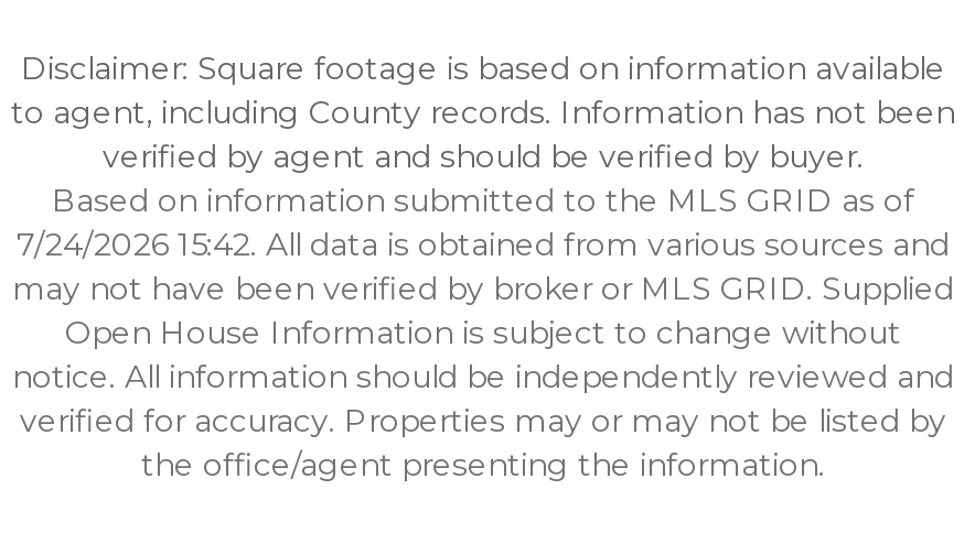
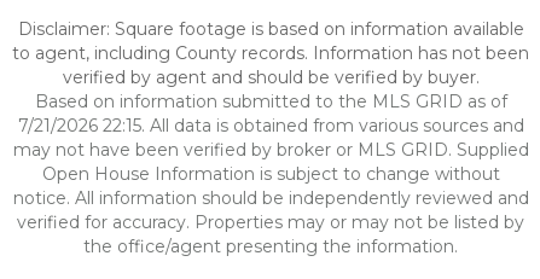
[17,225,950,264] 7/24/2026 15:42. All data is obtained from various sources and -> [18,115,524,136] 7/21/2026 22:15. All data is obtained from various sources and

